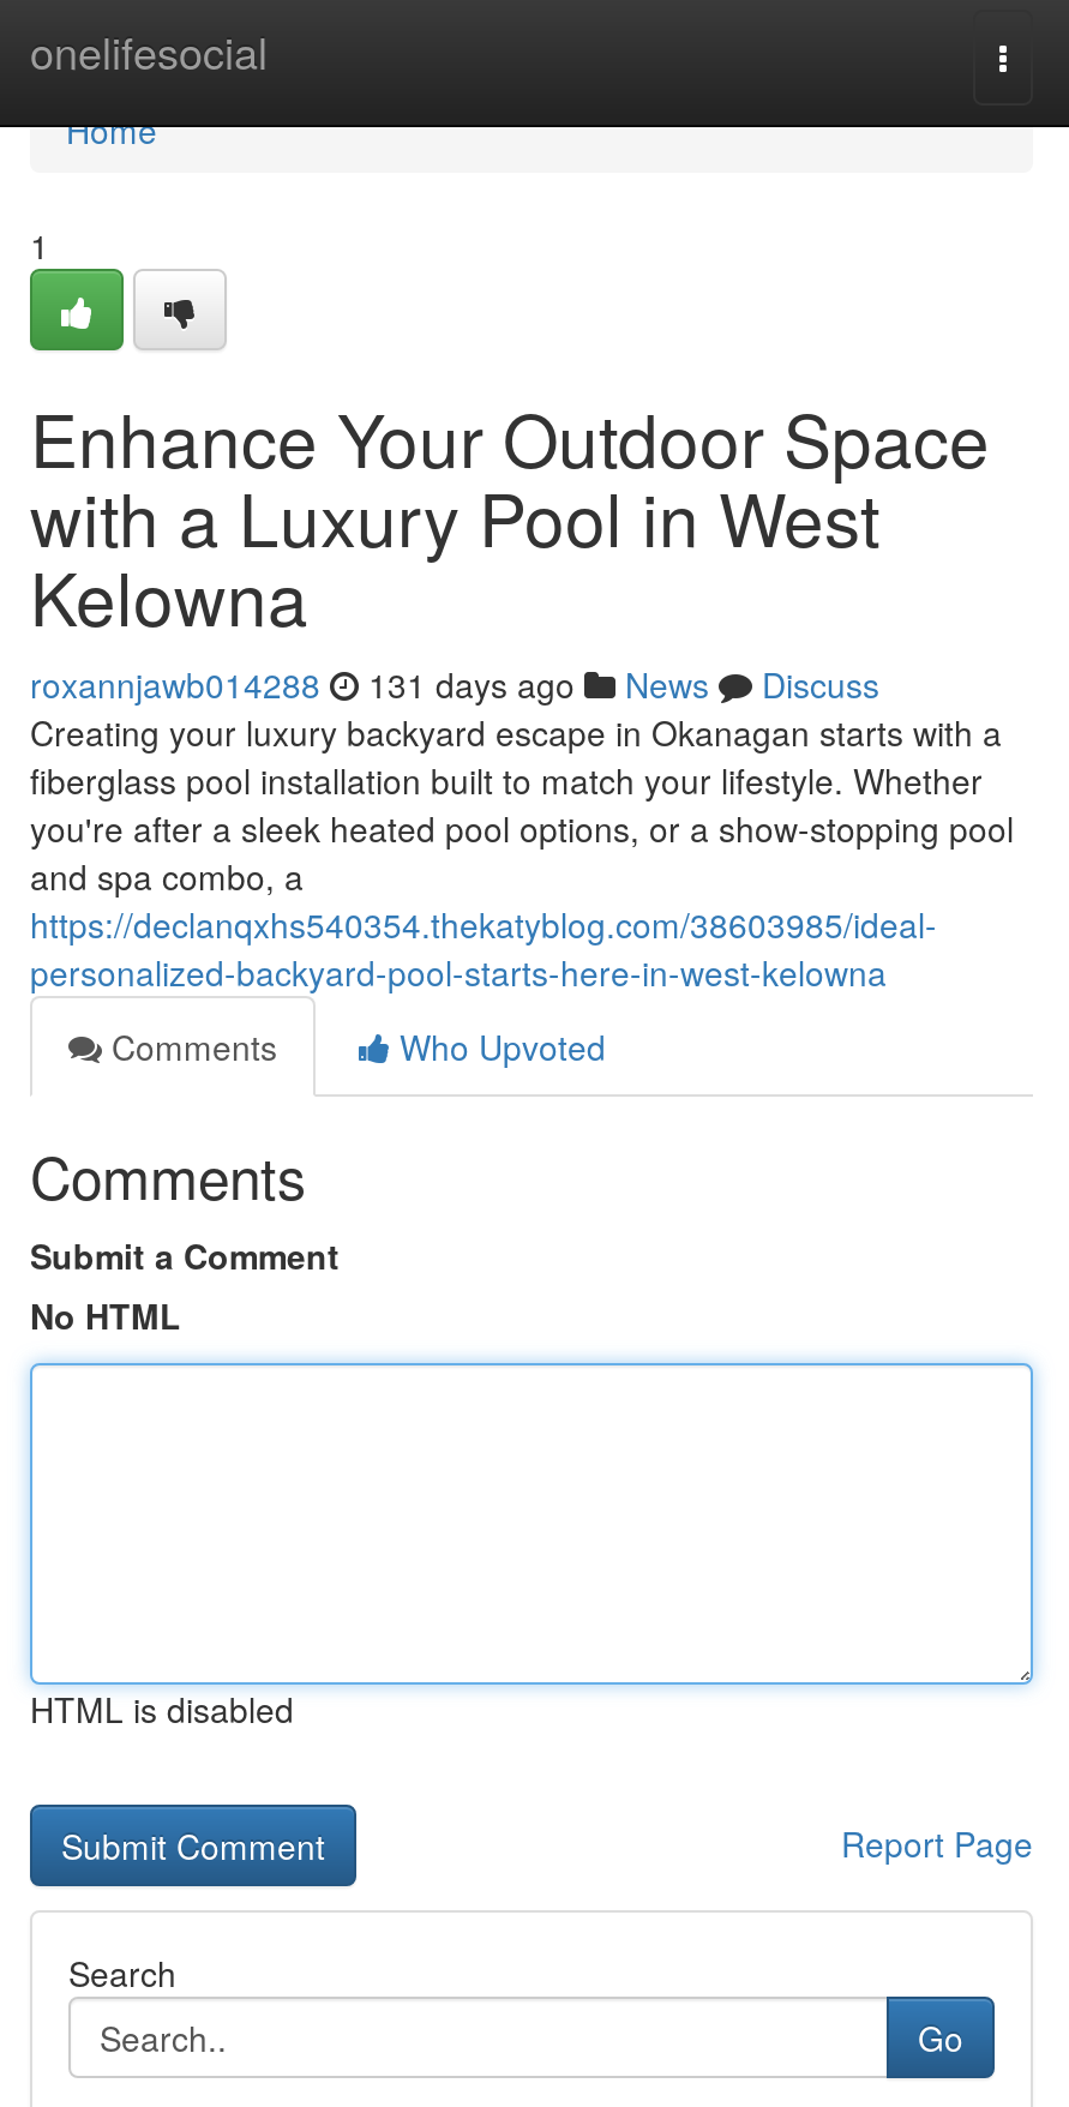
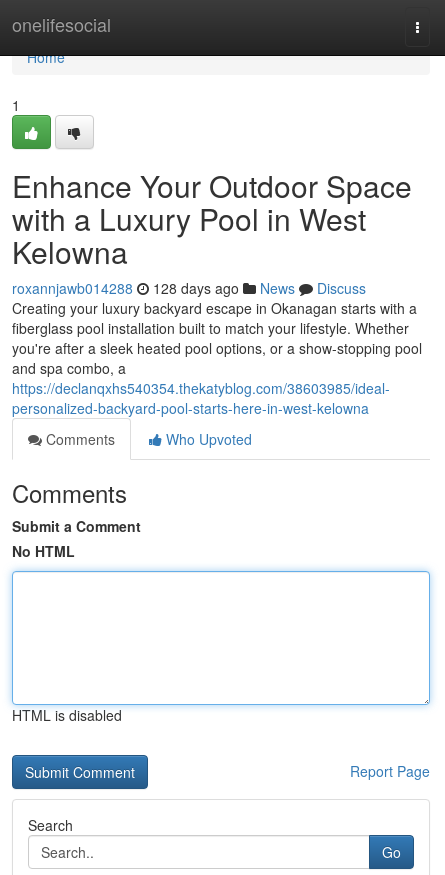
[30,660,879,708] roxannjawb014288 131 days ago News Discuss -> [12,278,366,298] roxannjawb014288 128 days ago News Discuss

